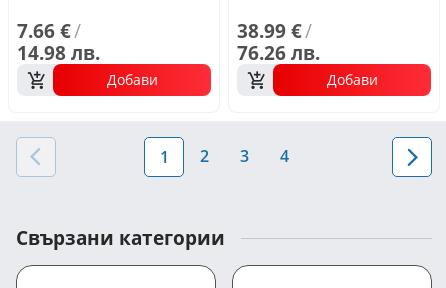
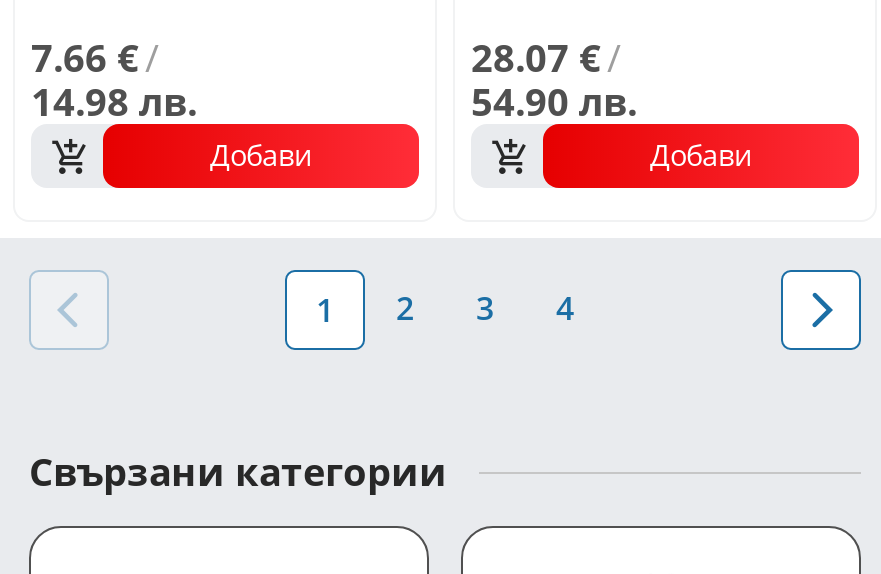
[237,17,312,44] 38.99 € / -> [471,31,621,85] 28.07 € /
[237,39,320,66] 76.26 лв. -> [471,75,637,129] 54.90 лв.

